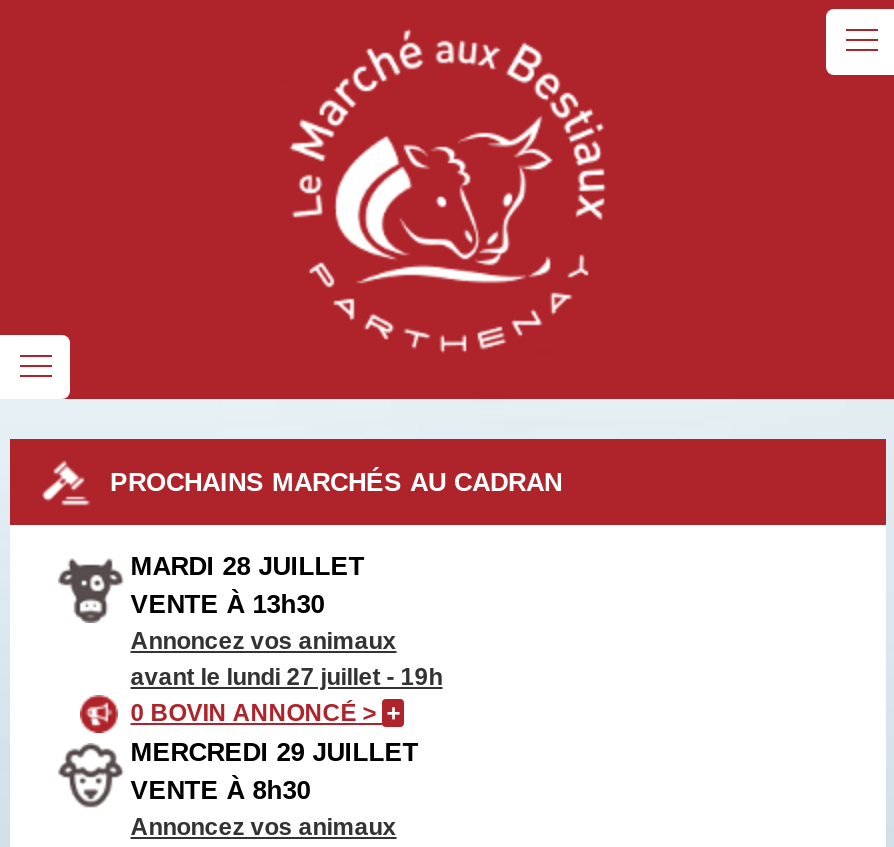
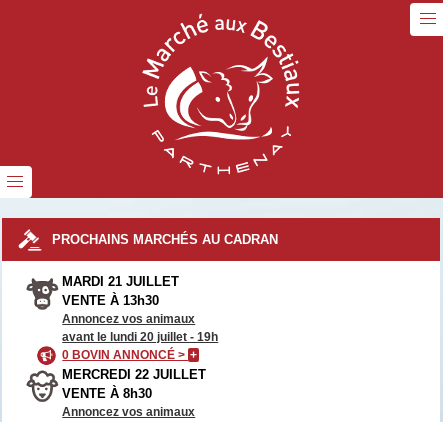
[131,551,365,581] MARDI 28 JUILLET -> [62,274,179,289] MARDI 21 JUILLET
[131,663,443,691] avant le lundi 27 juillet - 19h -> [62,330,218,344] avant le lundi 20 juillet - 19h
[131,737,419,767] MERCREDI 29 JUILLET -> [62,367,206,382] MERCREDI 22 JUILLET

